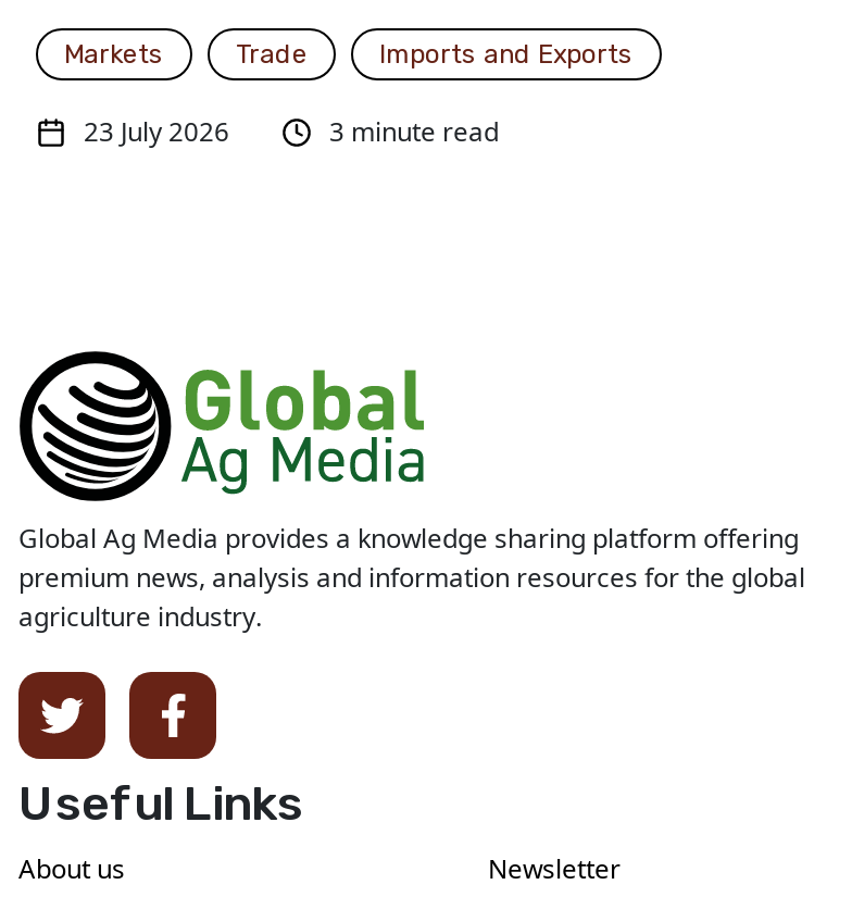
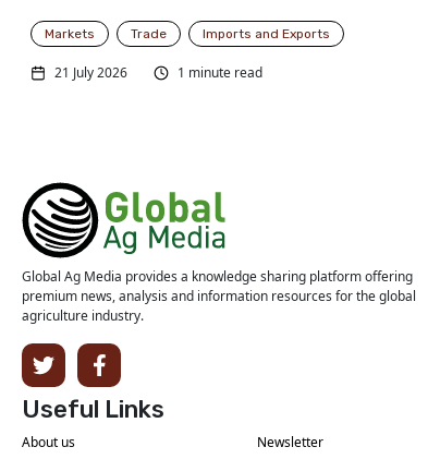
[84,113,229,150] 23 July 2026 -> [54,63,127,82] 21 July 2026
[329,113,499,150] 3 minute read -> [178,63,262,82] 1 minute read

